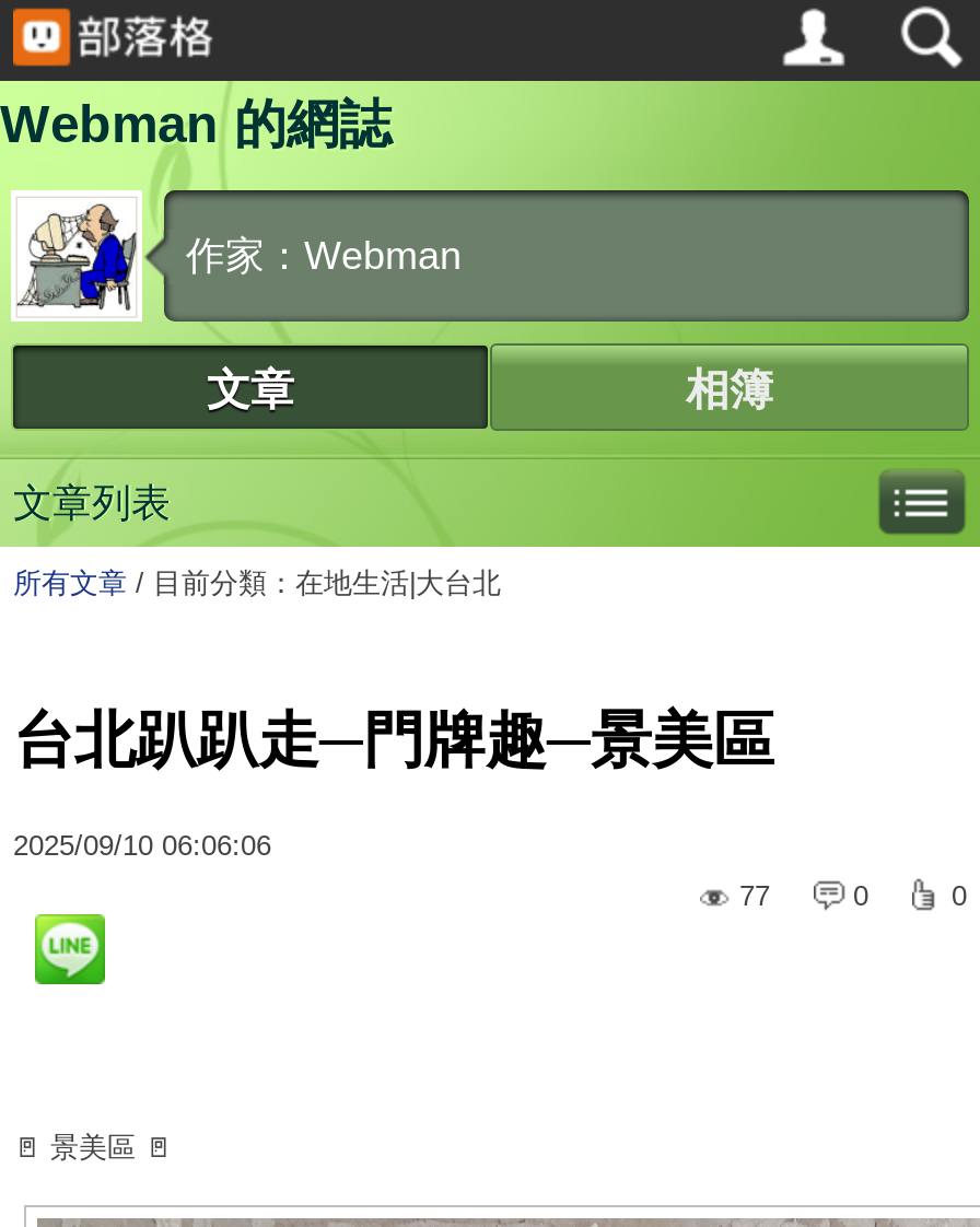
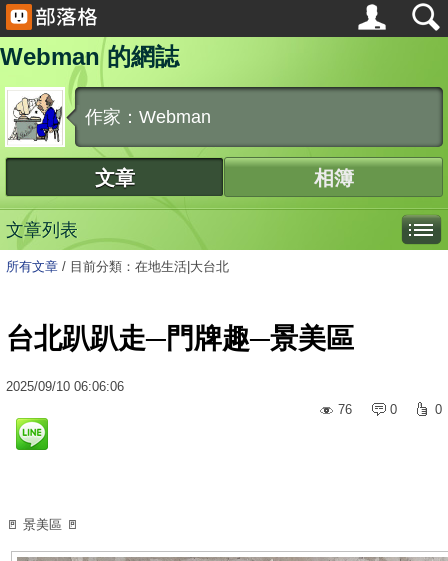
[739,879,770,912] 77 -> [338,402,352,417] 76

